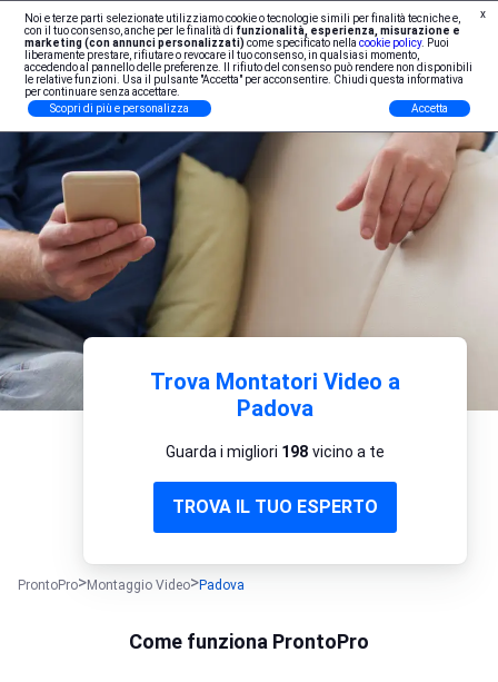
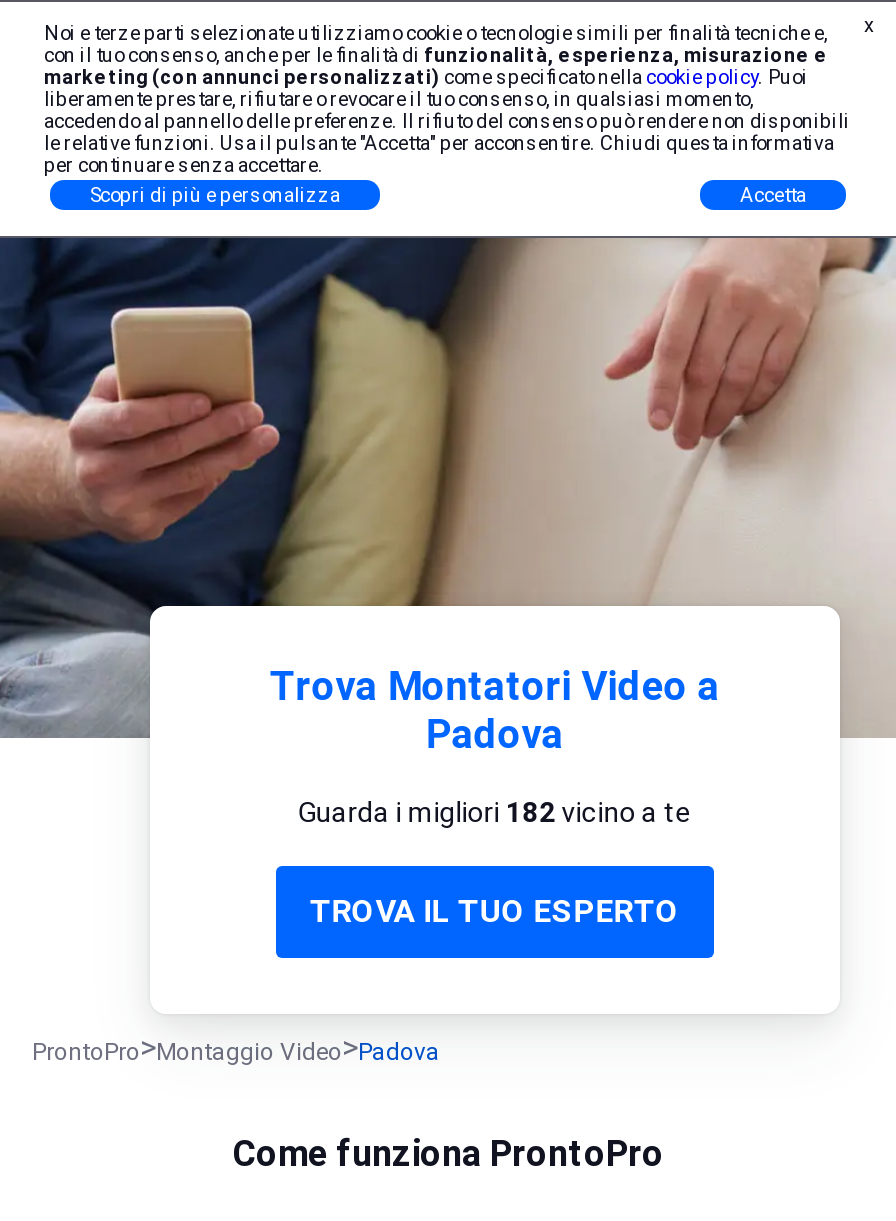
[165,443,384,460] Guarda i migliori 198 vicino a te -> [298,796,692,828] Guarda i migliori 182 vicino a te

